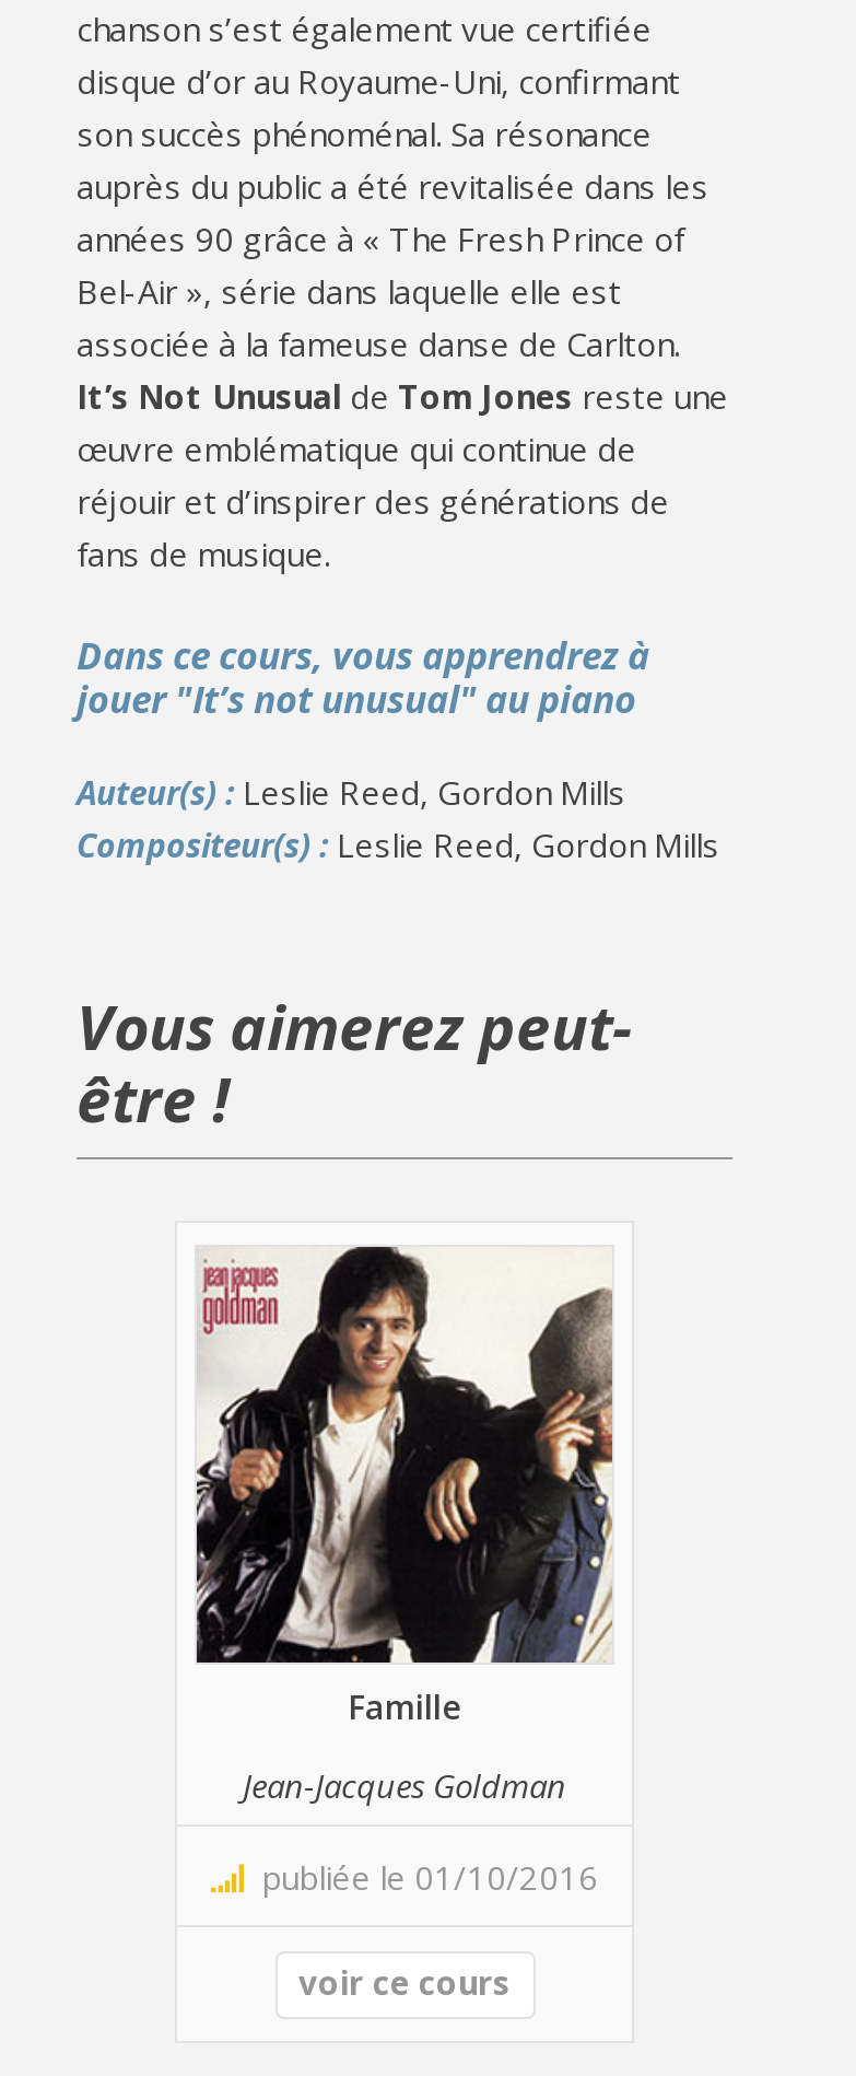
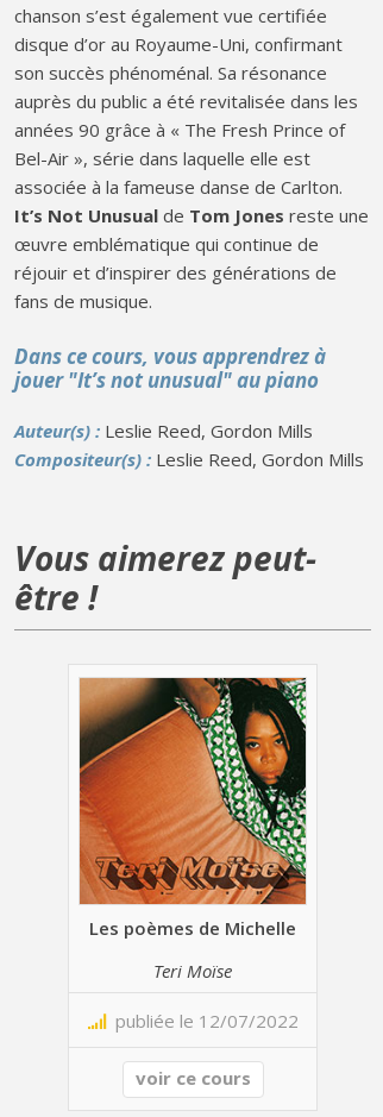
[195,1245,614,1729] [image] | Famille -> [79,677,307,940] [image] | Les poèmes de Michelle
[243,1764,566,1807] Jean-Jacques Goldman -> [153,959,232,983] Teri Moïse
[244,1855,598,1898] publiée le 01/10/2016 -> [105,1009,298,1032] publiée le 12/07/2022

